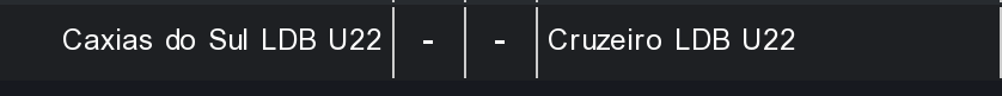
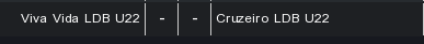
[62,19,383,64] Caxias do Sul LDB U22 -> [21,9,140,29] Viva Vida LDB U22

